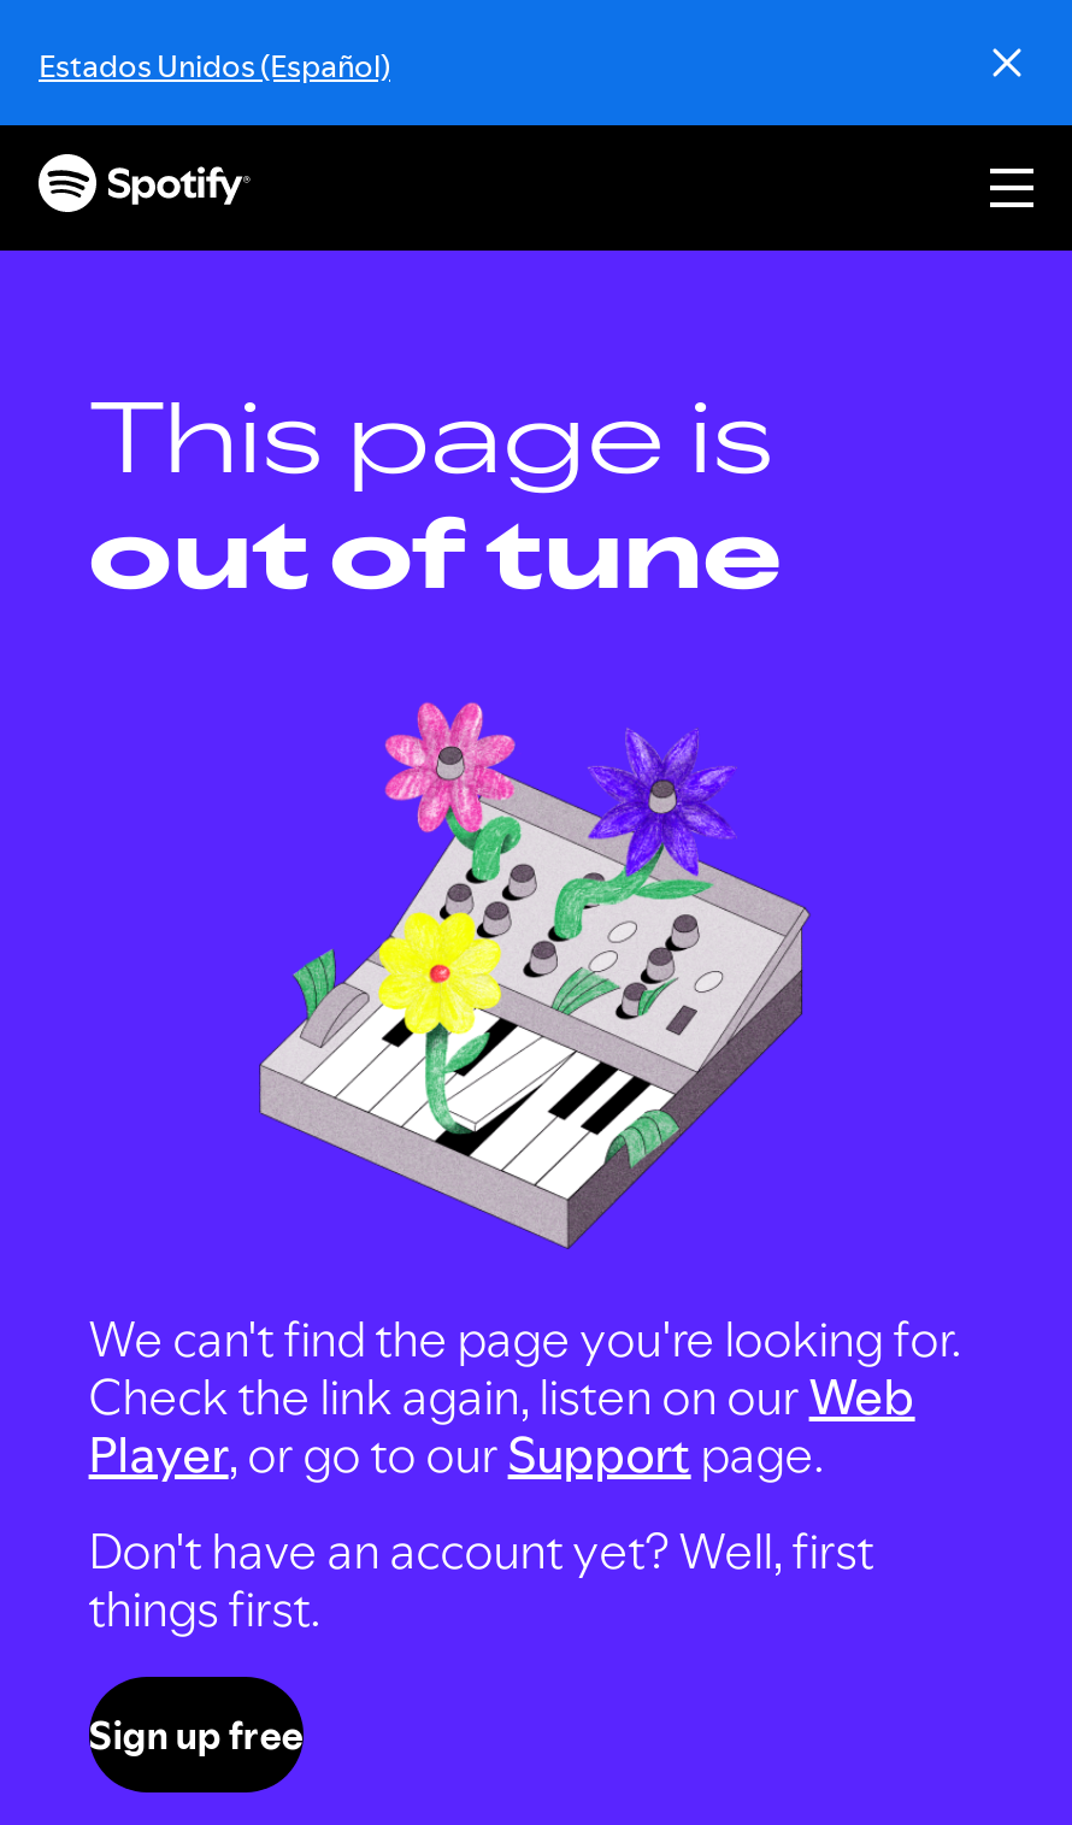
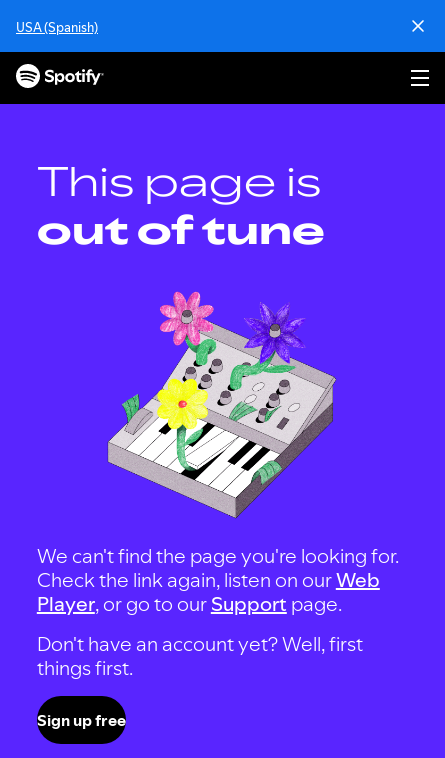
[39,43,390,87] Estados Unidos (Español) -> [16,18,98,36] USA (Spanish)

